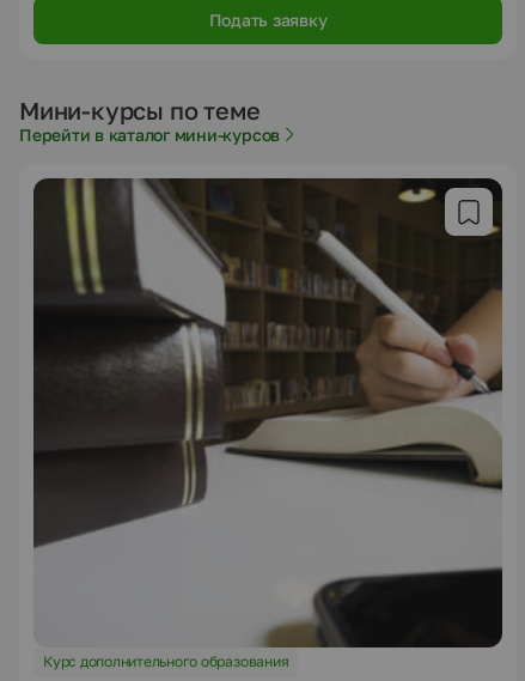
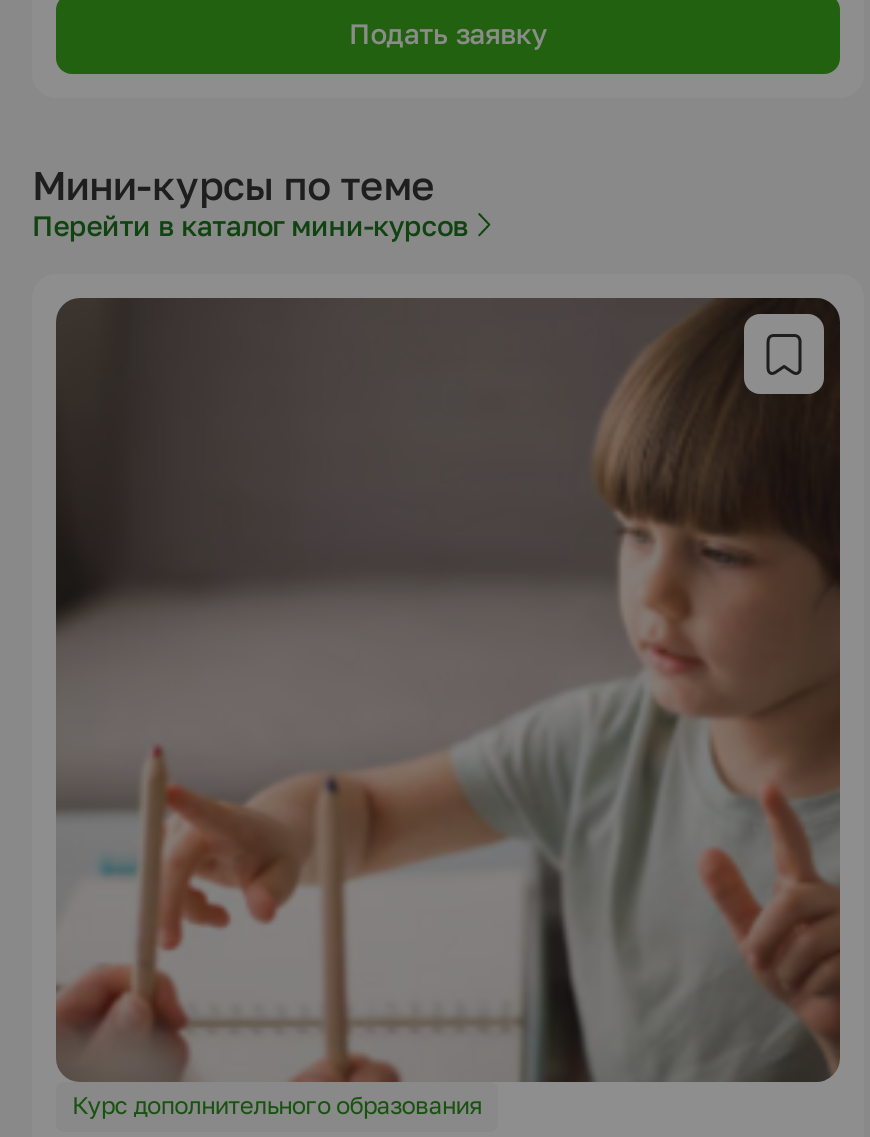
[33,177,503,649] [image] -> [54,296,842,1084] [image]

